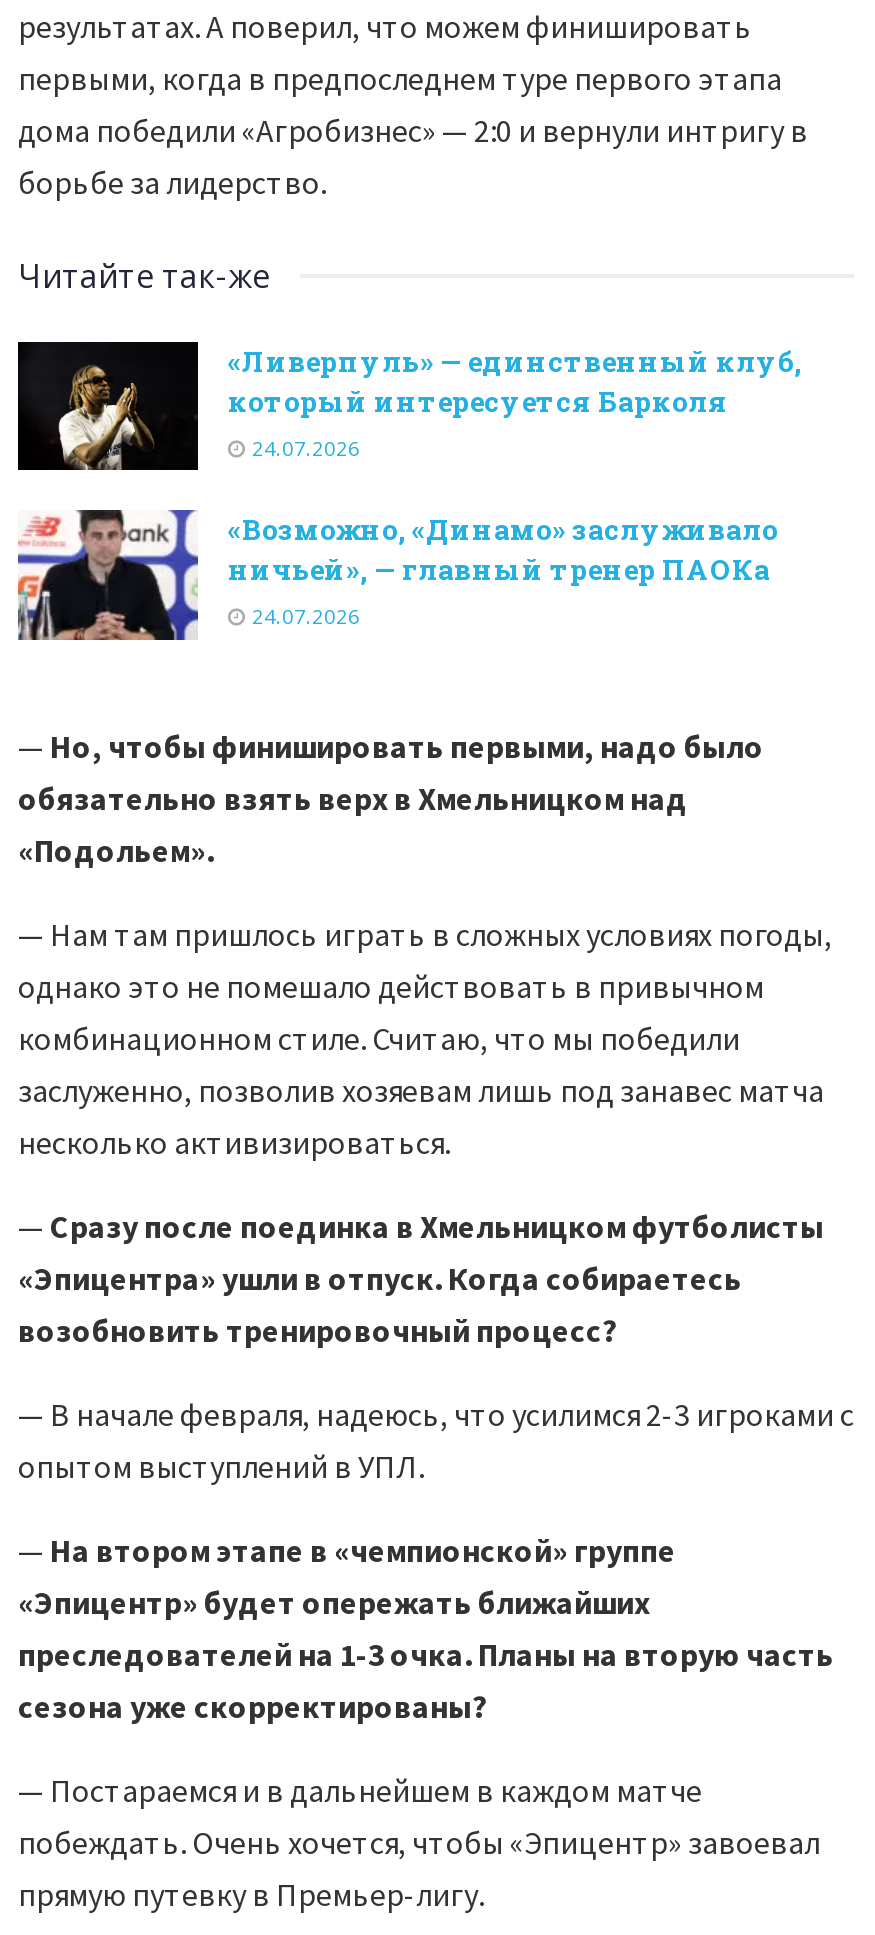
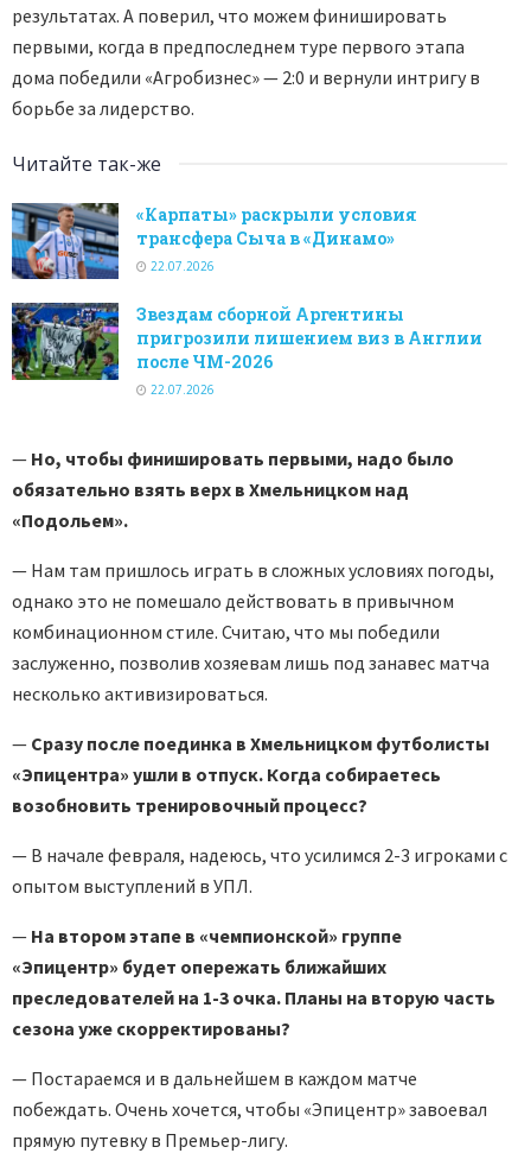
[16,340,802,472] [image] | «Ливерпуль» — единственный клуб, | который интересуется Барколя | 24.07.2026 -> [11,202,417,280] [image] | «Карпаты» раскрыли условия | трансфера Сыча в «Динамо» | 22.07.2026
[16,508,778,640] [image] | «Возможно, «Динамо» заслуживало | ничьей», — главный тренер ПАОКа | 24.07.2026 -> [11,302,482,398] [image] | Звездам сборной Аргентины | пригрозили лишением виз в Англии | после ЧМ-2026 | 22.07.2026

